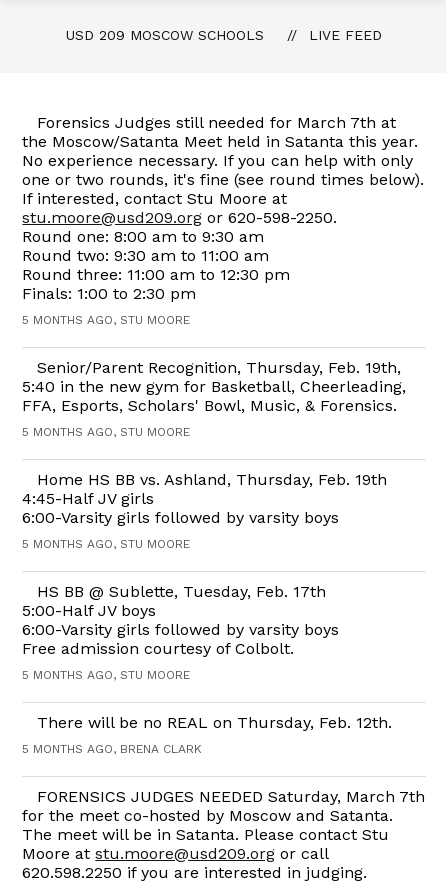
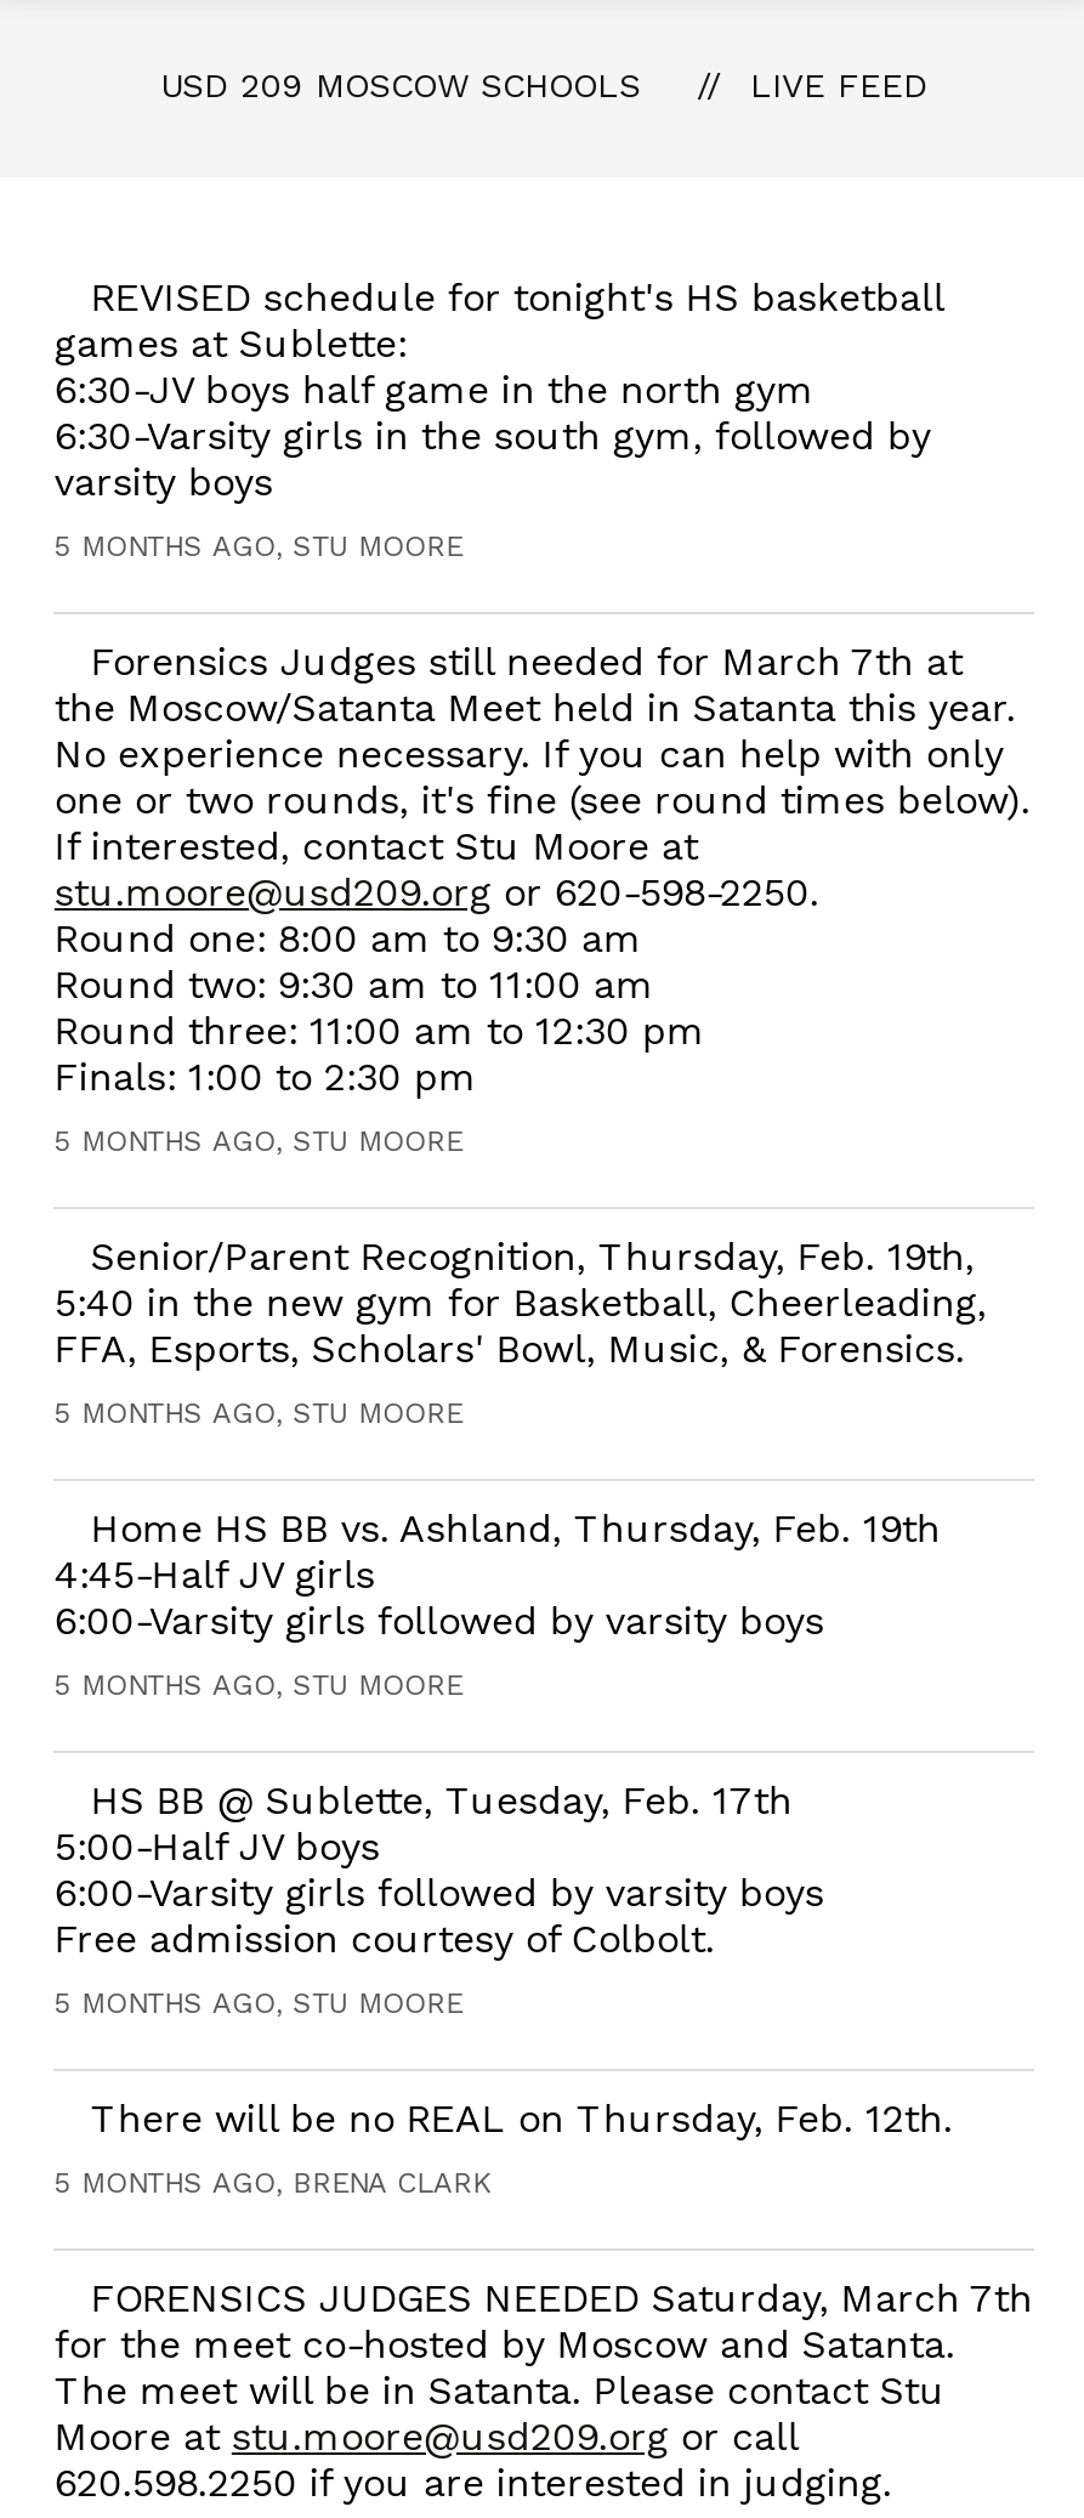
none -> [54,274,943,563] REVISED schedule for tonight's HS basketball | games at Sublette: | 6:30-JV boys half game in the north gym | 6:30-Varsity girls in the south gym, followed by | varsity boys | 5 MONTHS AGO, STU MOORE

